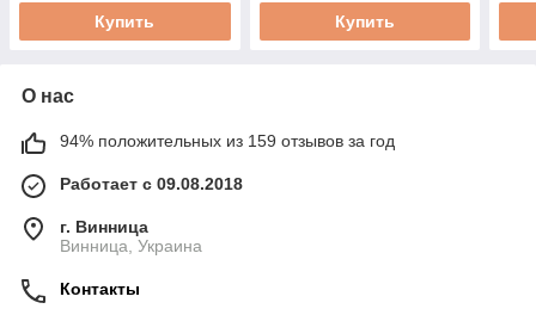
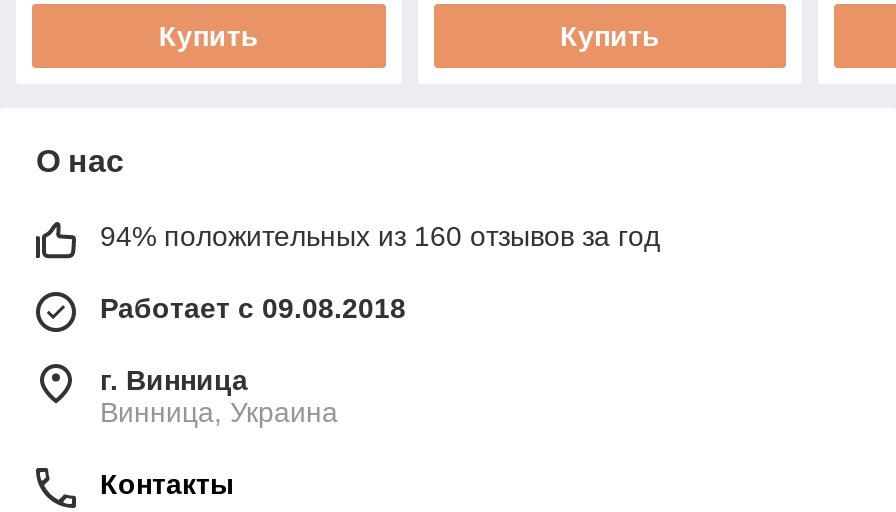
[60,132,395,151] 94% положительных из 159 отзывов за год -> [100,221,660,253] 94% положительных из 160 отзывов за год

